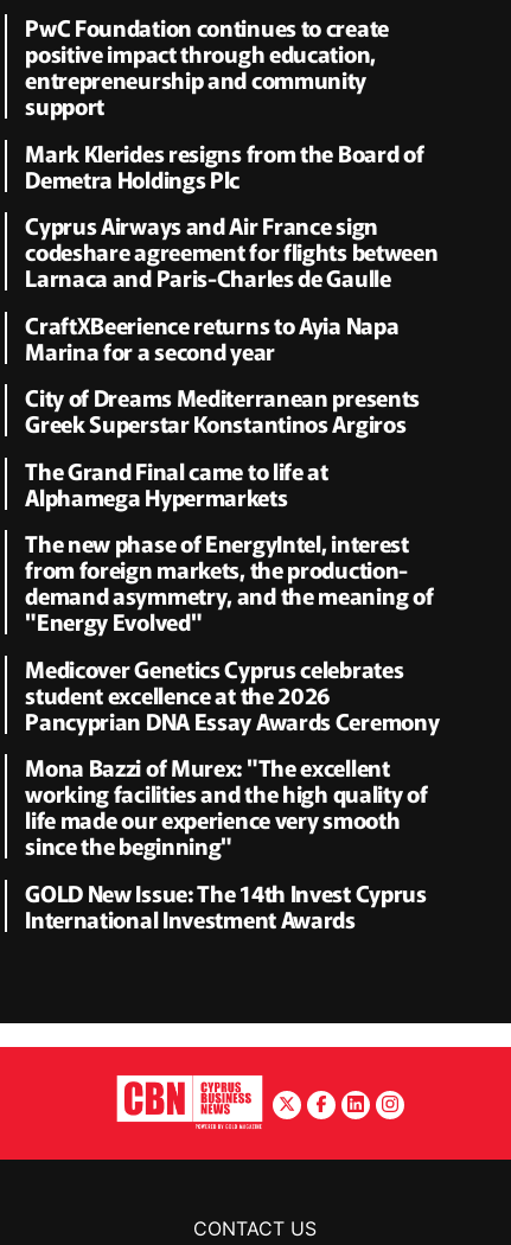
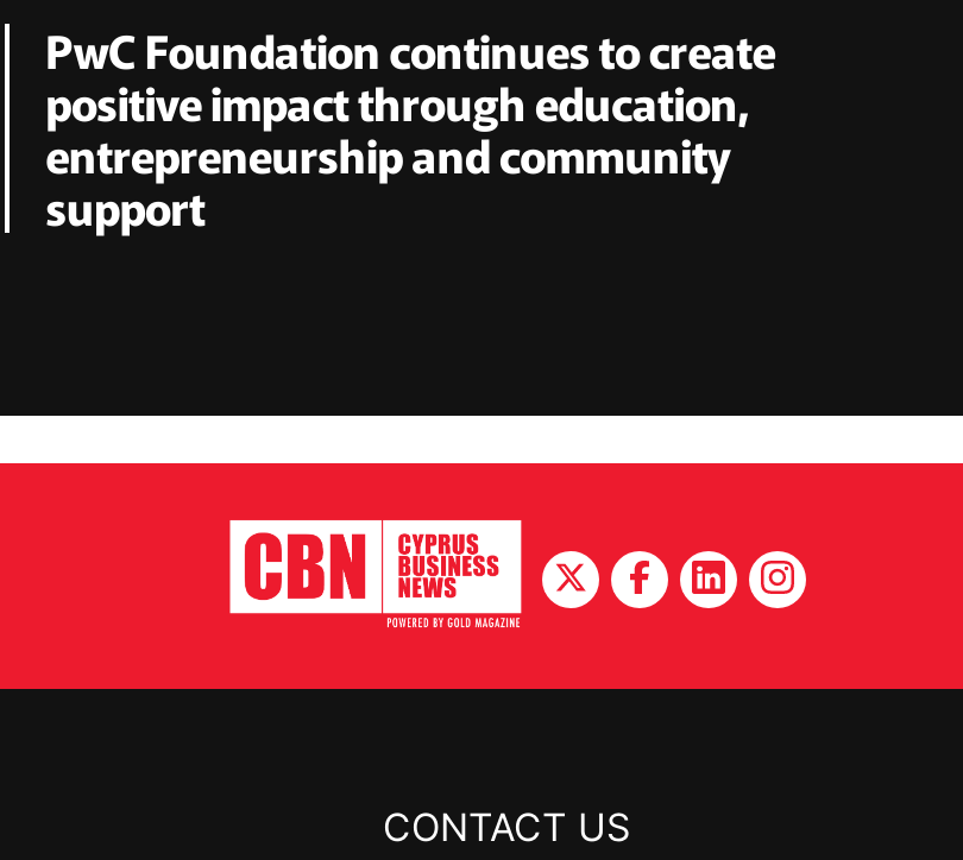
[25,136,439,934] Mark Klerides resigns from the Board of | Demetra Holdings Plc | Cyprus Airways and Air France sign | codeshare agreement for flights between | Larnaca and Paris-Charles de Gaulle | CraftXBeerience returns to Ayia Napa | Marina for a second year | City of Dreams Mediterranean presents | Greek Superstar Konstantinos Argiros | The Grand Final came to life at | Alphamega Hypermarkets | The new phase of EnergyIntel, interest | from foreign markets, the production- | demand asymmetry, and the meaning of | "Energy Evolved" | Medicover Genetics Cyprus celebrates | student excellence at the 2026 | Pancyprian DNA Essay Awards Ceremony | Mona Bazzi of Murex: "The excellent | working facilities and the high quality of | life made our experience very smooth | since the beginning" | GOLD New Issue: The 14th Invest Cyprus | International Investment Awards -> none

